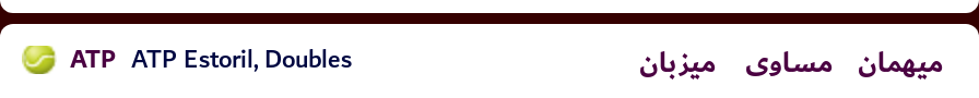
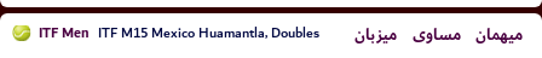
[70,37,352,83] ATP ATP Estoril, Doubles -> [39,21,319,46] ITF Men ITF M15 Mexico Huamantla, Doubles

